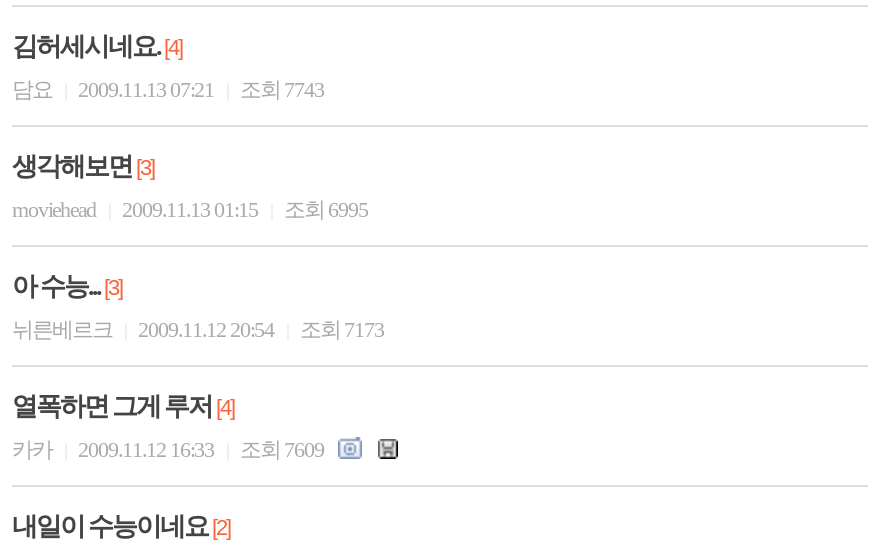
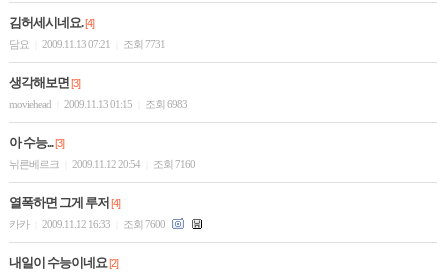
[12,77,324,101] 담요 2009.11.13 07:21 조회 7743 -> [9,38,165,50] 담요 2009.11.13 07:21 조회 7731
[12,197,368,221] moviehead 2009.11.13 01:15 조회 6995 -> [9,98,187,110] moviehead 2009.11.13 01:15 조회 6983
[12,317,384,341] 뉘른베르크 2009.11.12 20:54 조회 7173 -> [9,158,195,170] 뉘른베르크 2009.11.12 20:54 조회 7160
[12,437,328,461] 카카 2009.11.12 16:33 조회 7609 -> [9,218,167,230] 카카 2009.11.12 16:33 조회 7600

